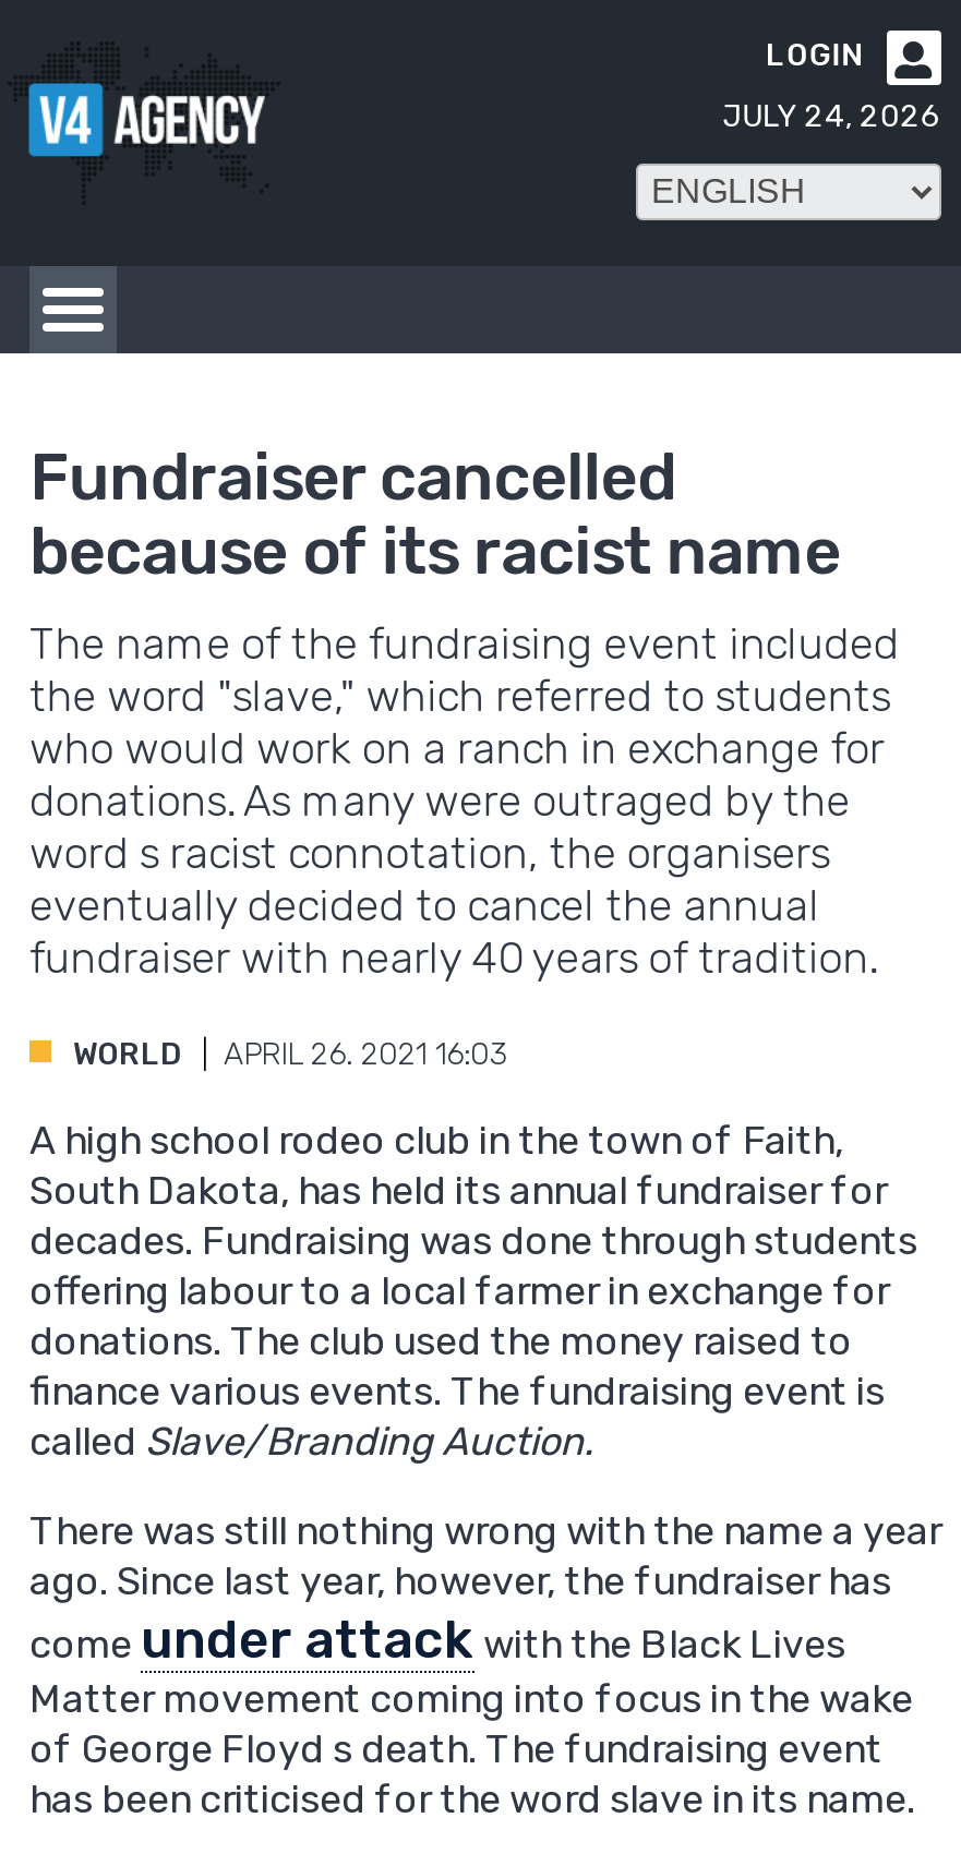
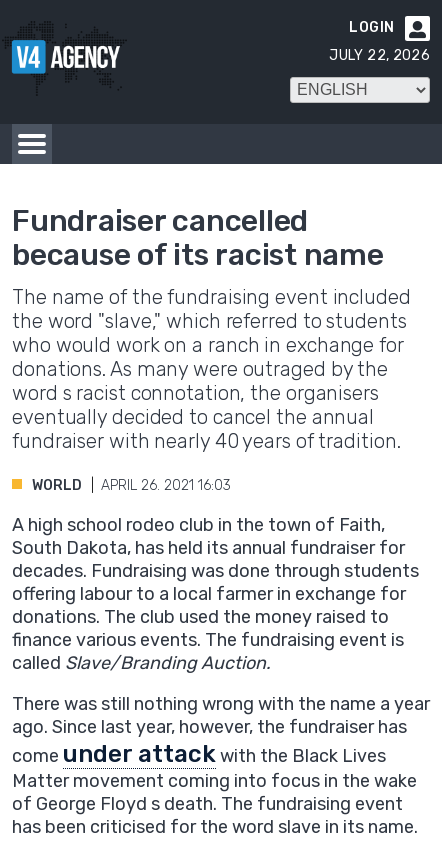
[722,97,941,134] JULY 24, 2026 -> [329,46,430,63] JULY 22, 2026

